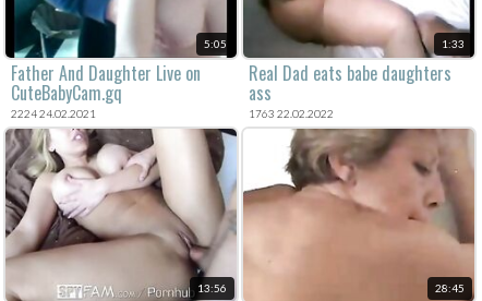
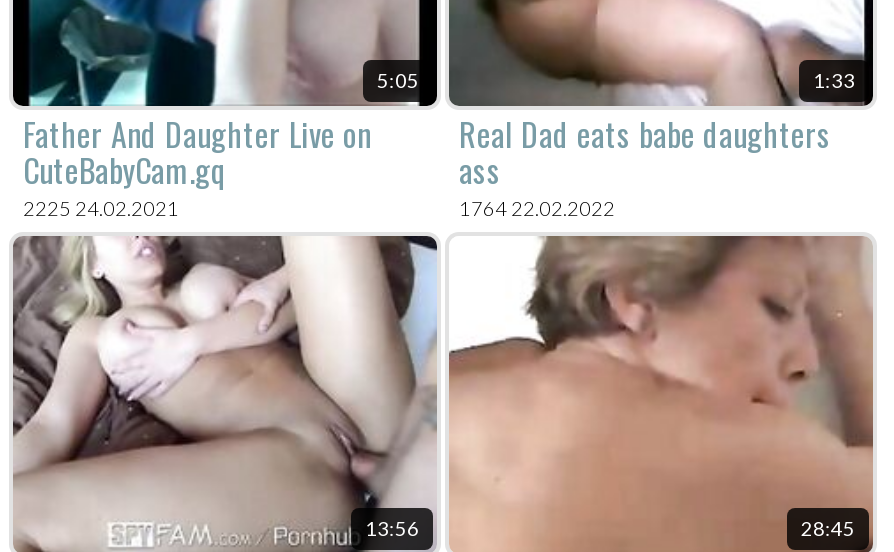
[11,107,96,120] 2224 24.02.2021 -> [23,196,179,220] 2225 24.02.2021
[249,107,334,120] 1763 22.02.2022 -> [459,196,615,220] 1764 22.02.2022

